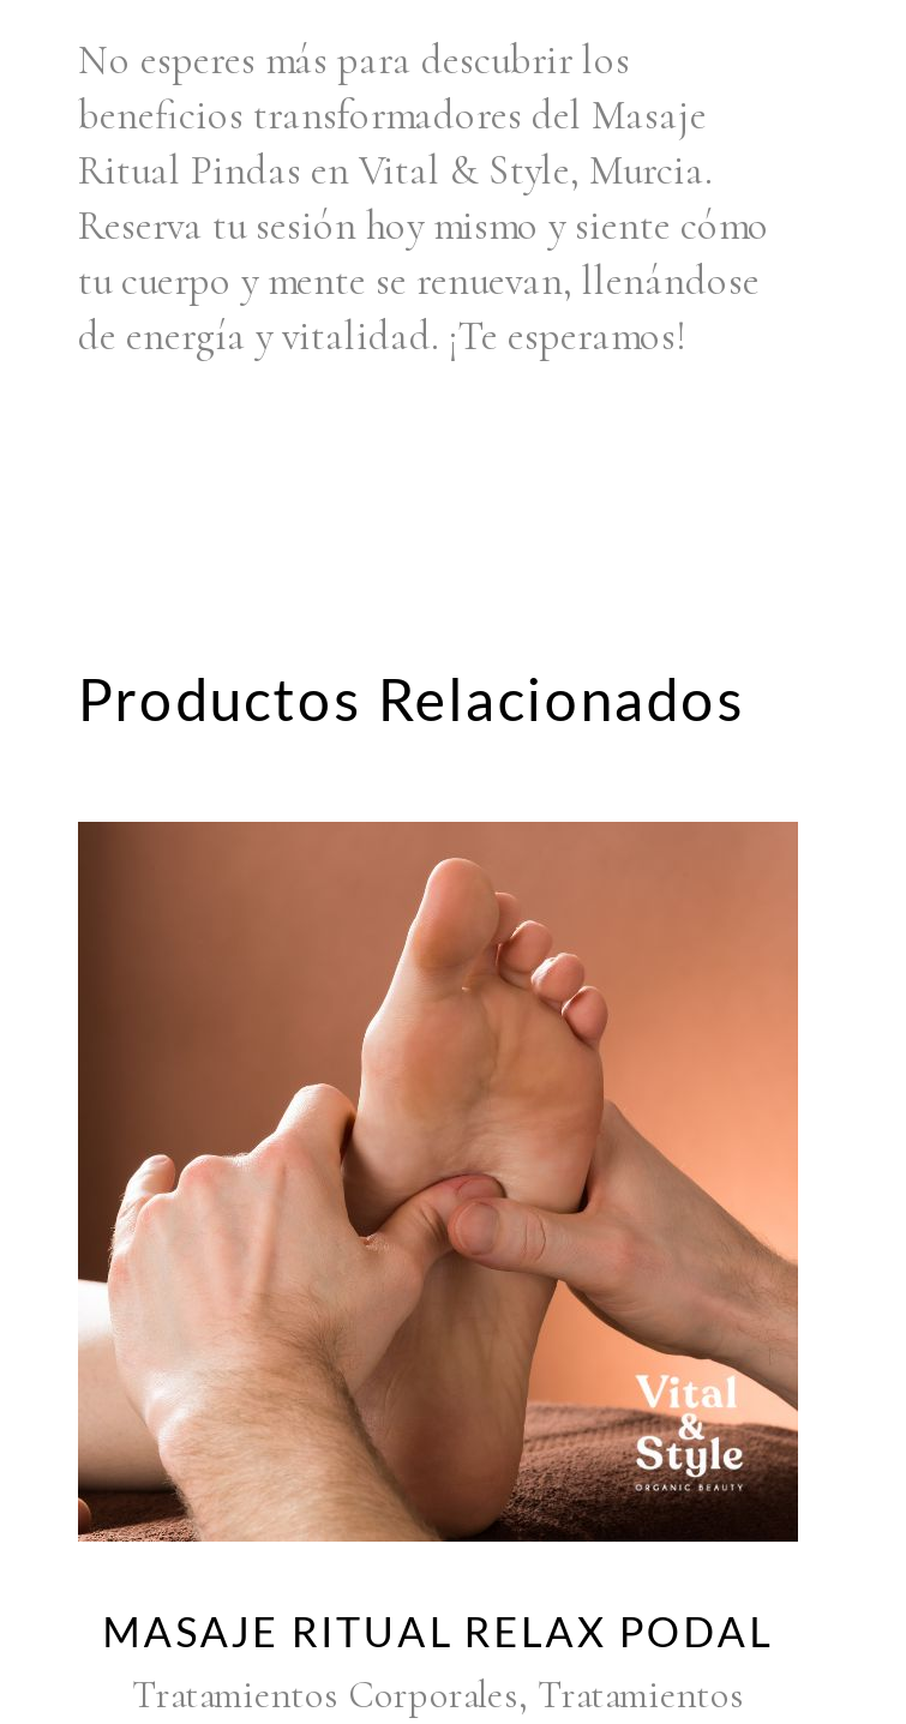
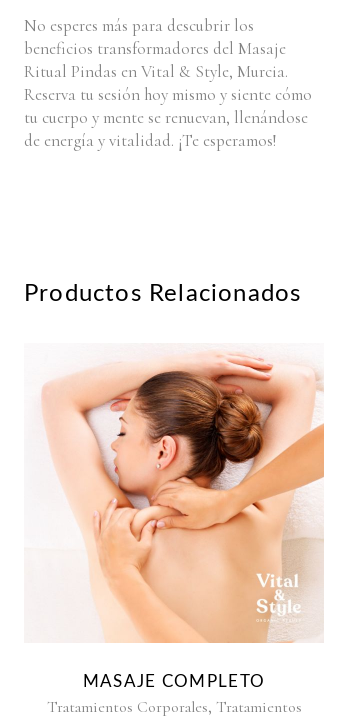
[76,819,800,1654] [image] | MASAJE RITUAL RELAX PODAL -> [24,343,324,690] [image] | MASAJE COMPLETO

